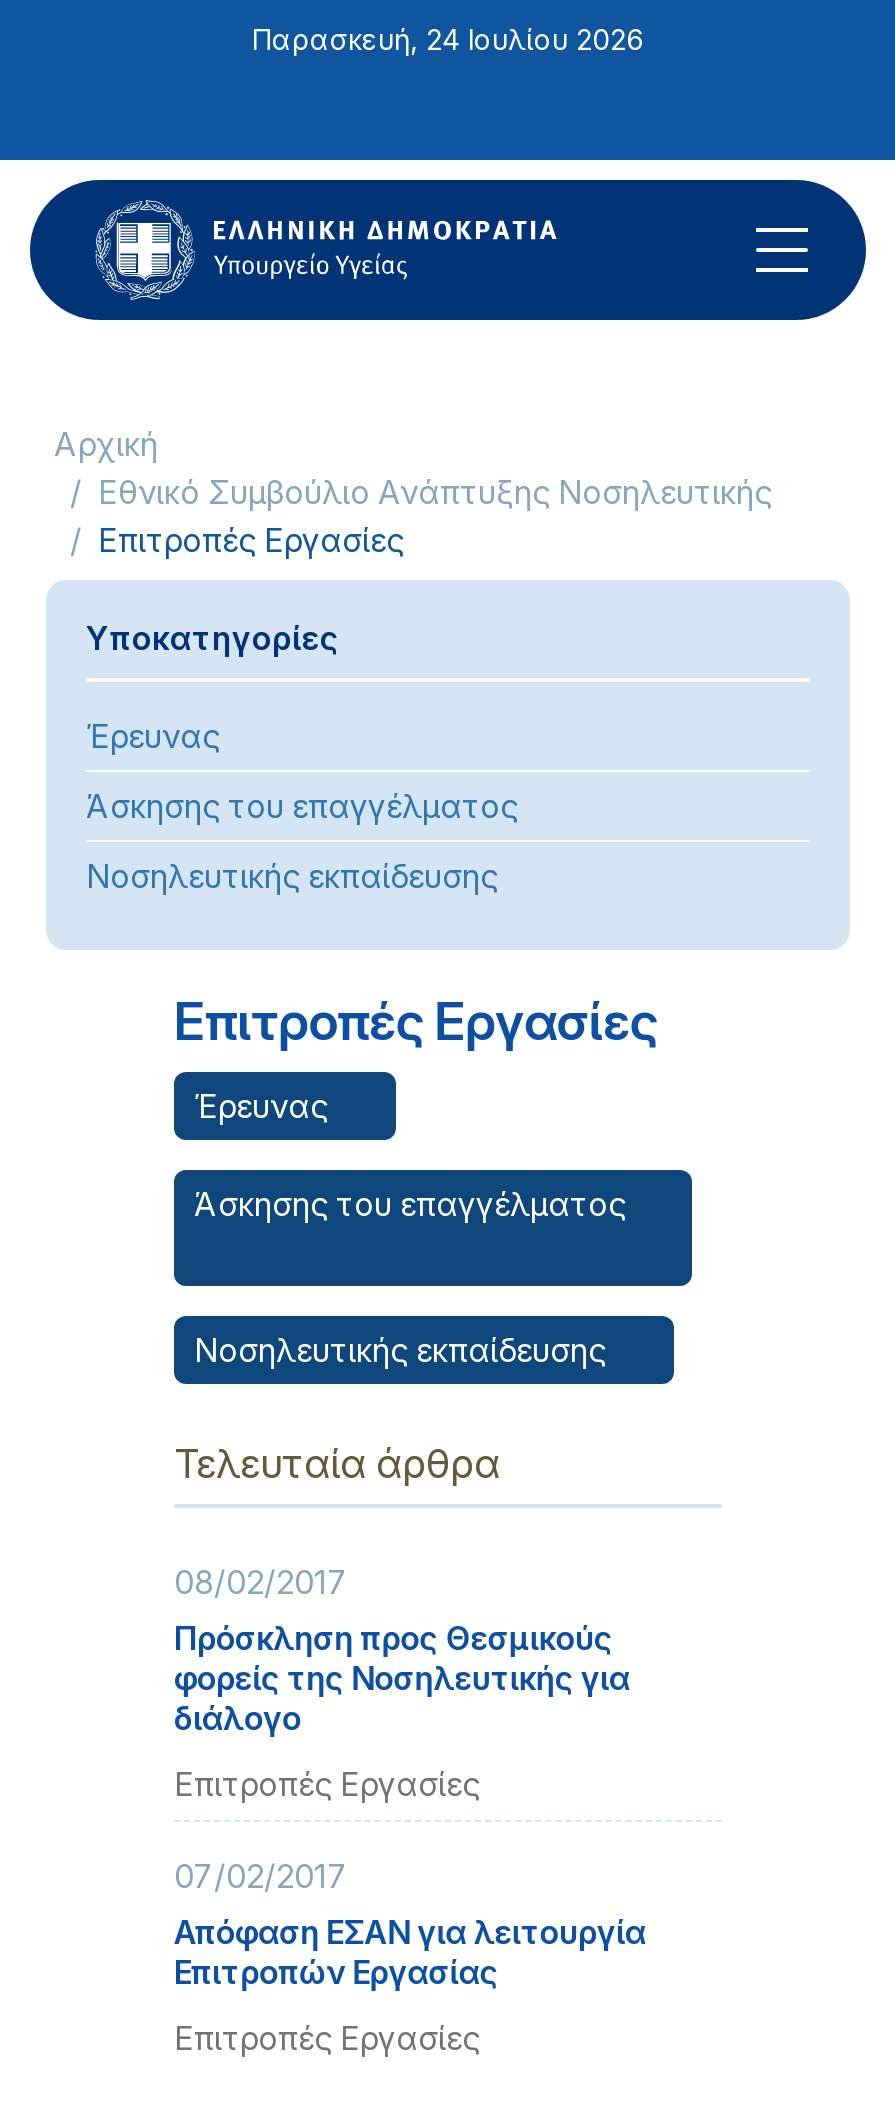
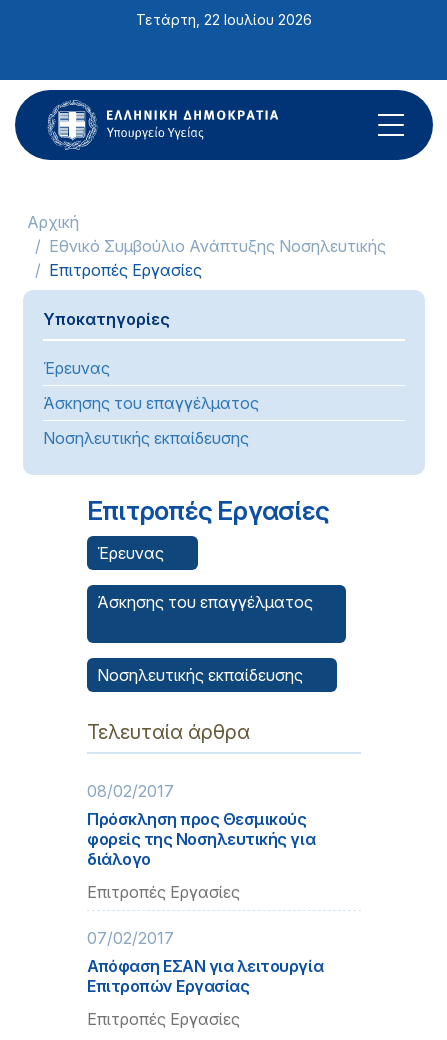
[252,22,644,56] Παρασκευή, 24 Ιουλίου 2026 -> [136,11,312,28] Τετάρτη, 22 Ιουλίου 2026

